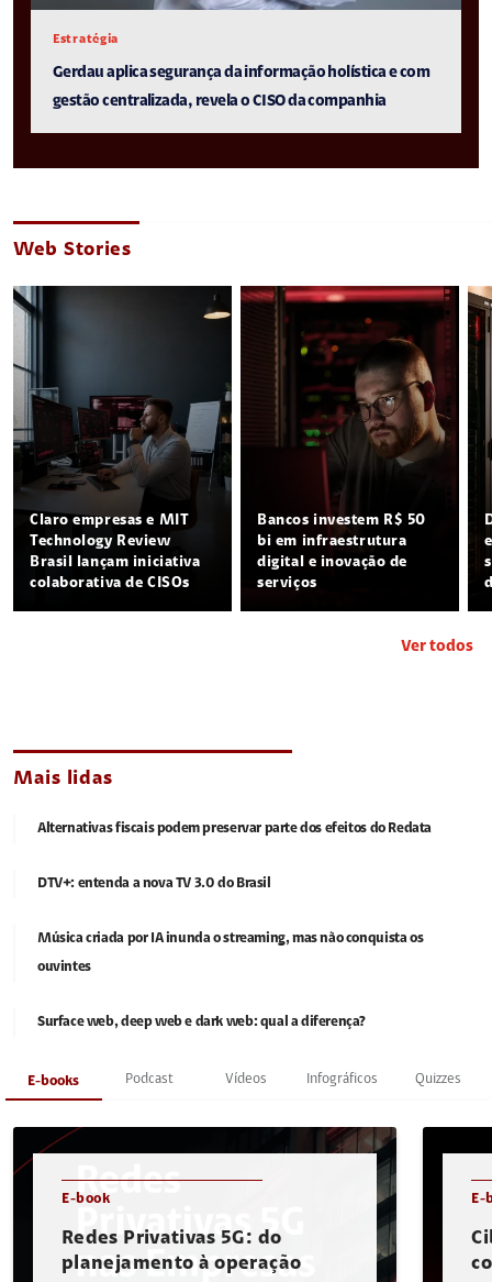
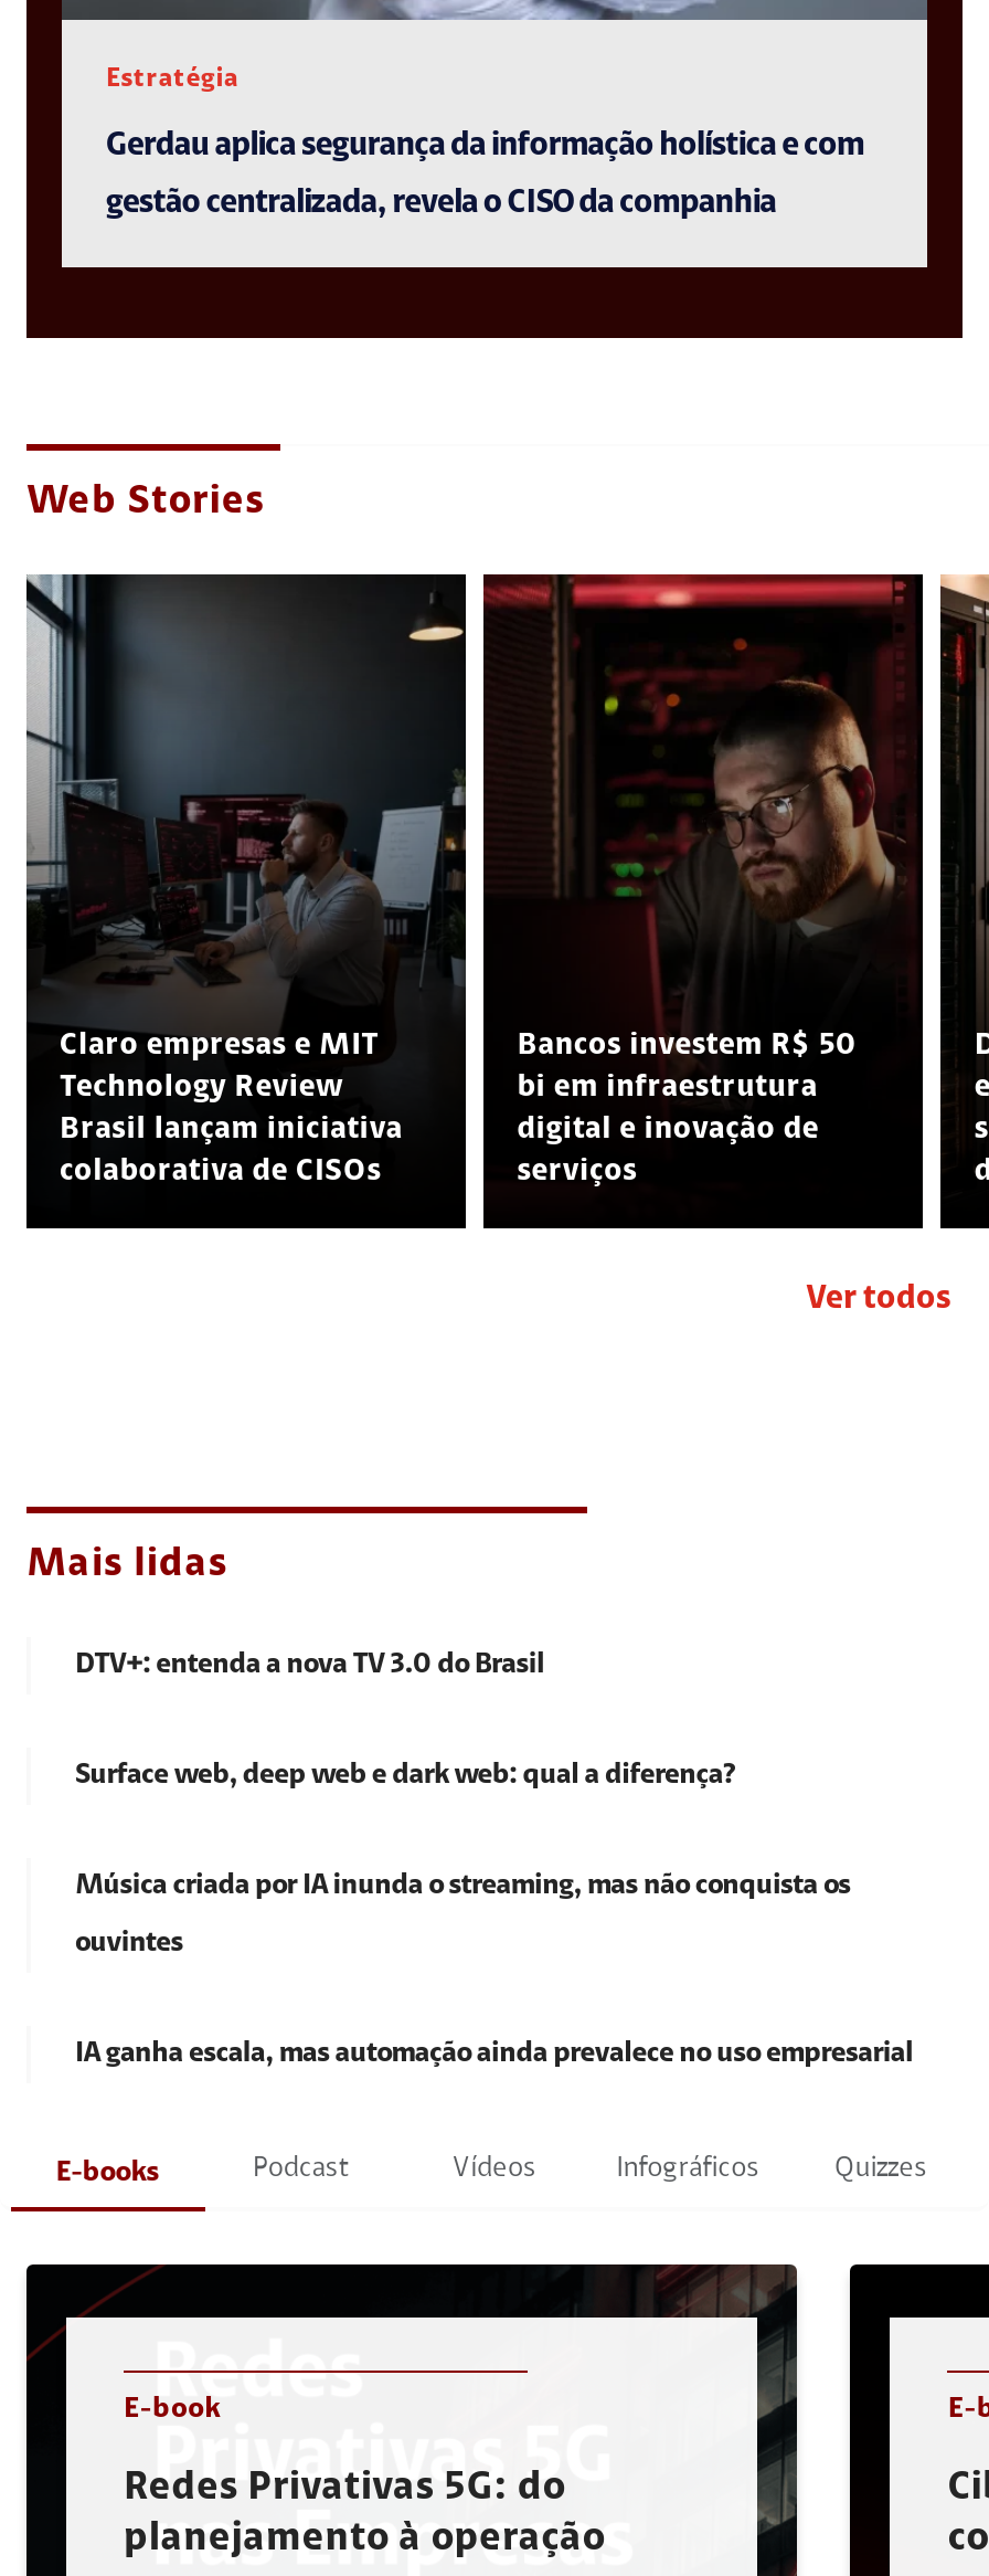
[37,821,432,835] Alternativas fiscais podem preservar parte dos efeitos do Redata -> none
moved [37,876,271,890] -> [75,1650,544,1678]: DTV+: entenda a nova TV 3.0 do Brasil
none -> [75,2038,913,2067] IA ganha escala, mas automação ainda prevalece no uso empresarial
moved [37,1014,366,1029] -> [75,1760,735,1789]: Surface web, deep web e dark web: qual a diferença?

